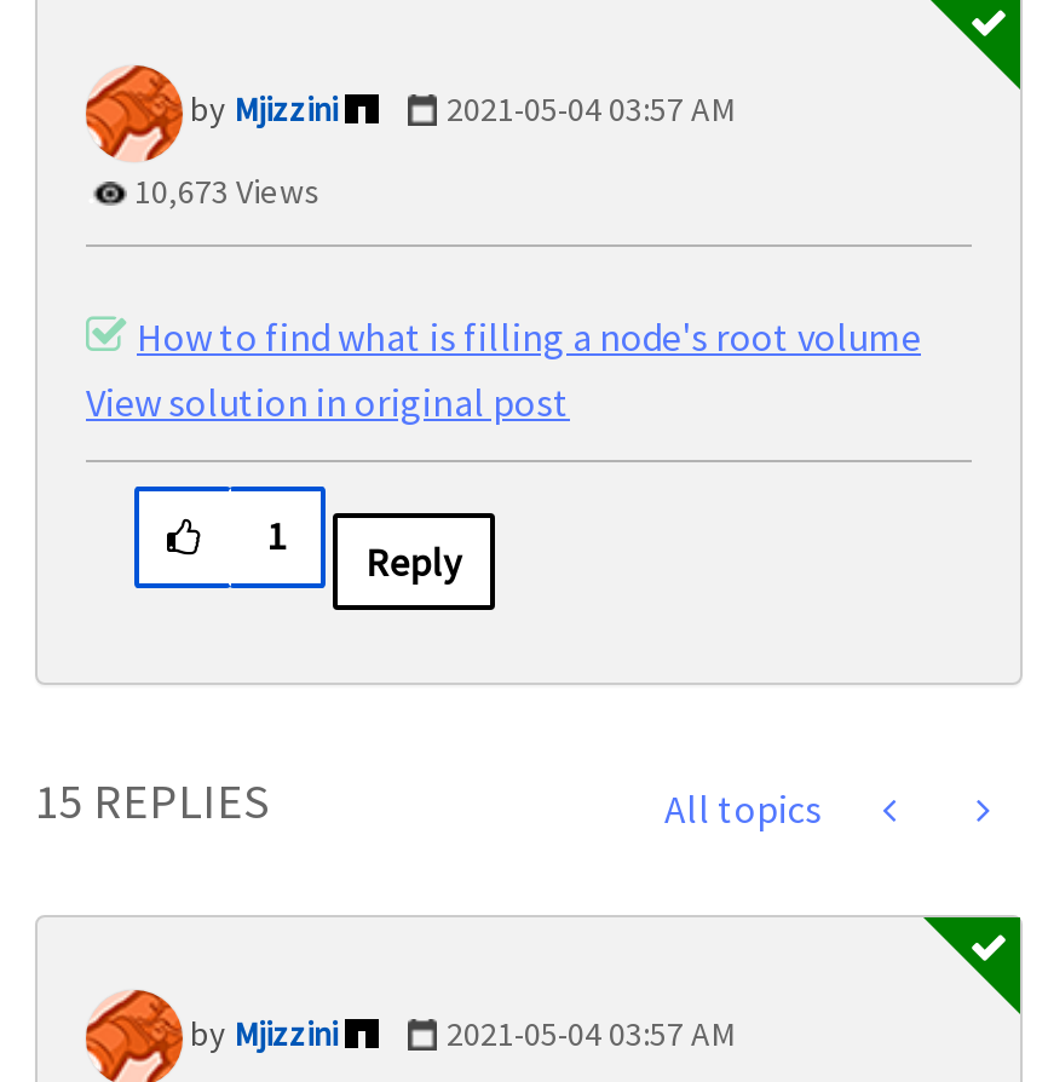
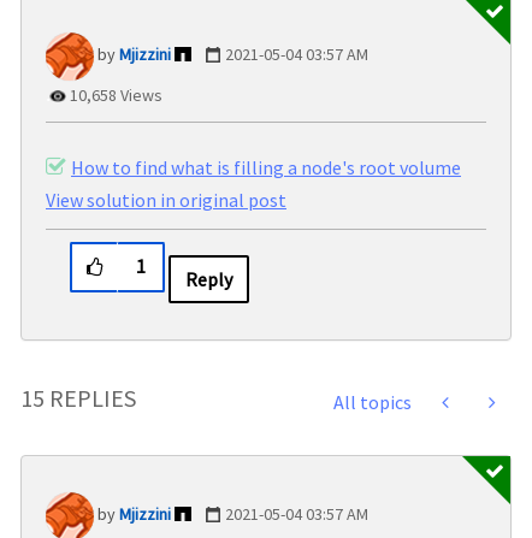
[127,168,321,212] 10,673 Views -> [66,84,162,105] 10,658 Views

